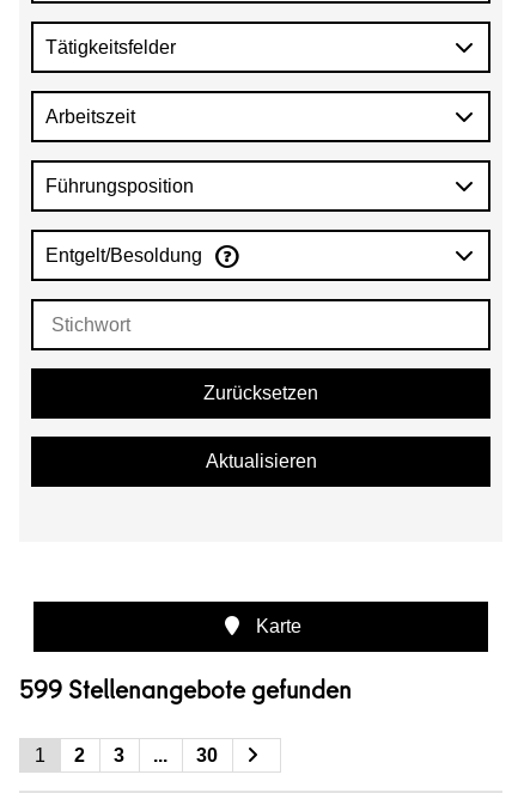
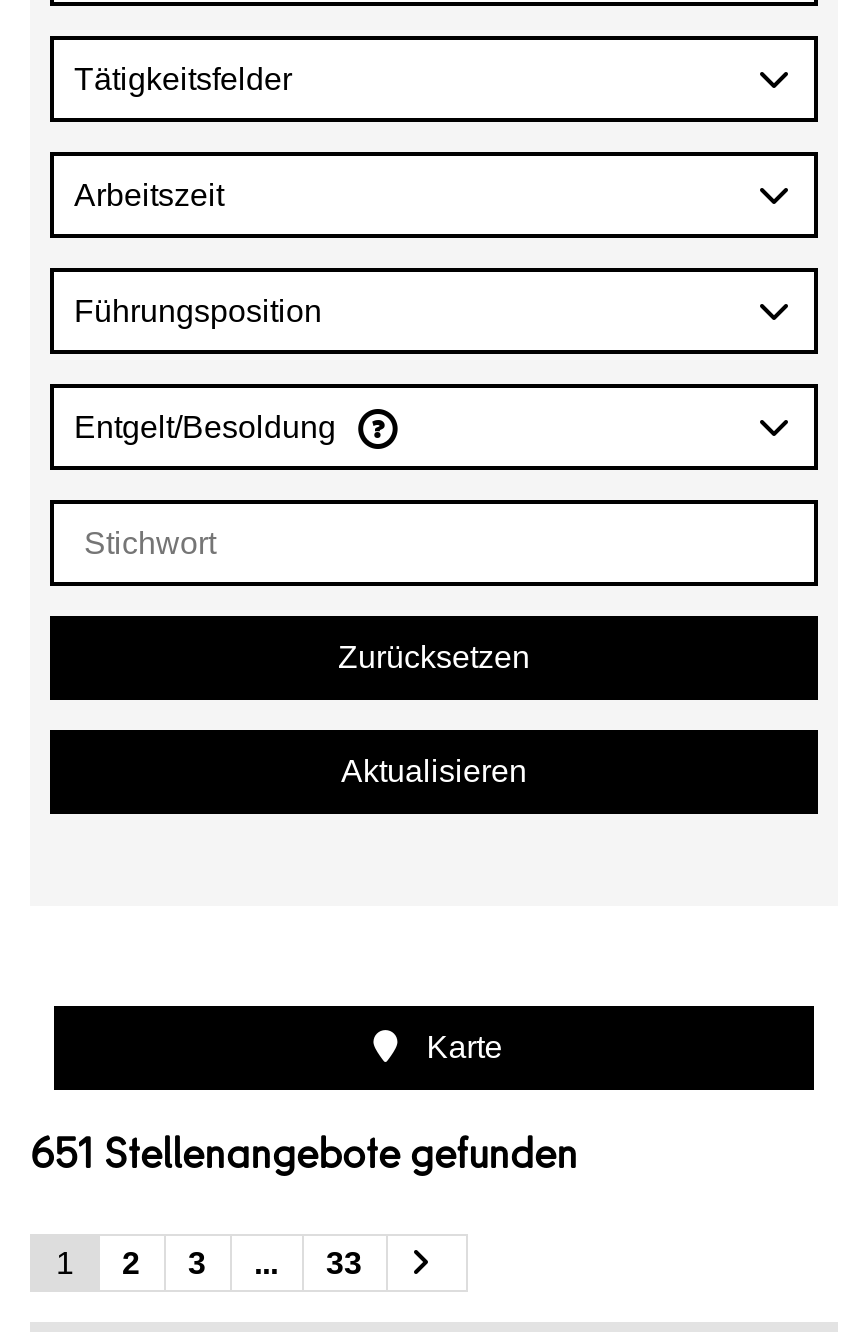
[19,672,352,707] 599 Stellenangebote gefunden -> [30,1124,578,1182] 651 Stellenangebote gefunden
[196,745,218,765] 30 -> [326,1246,362,1280] 33

